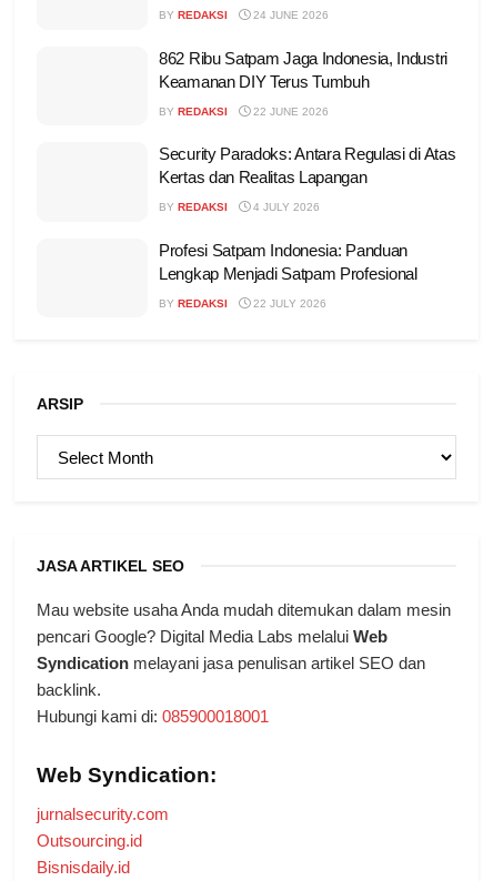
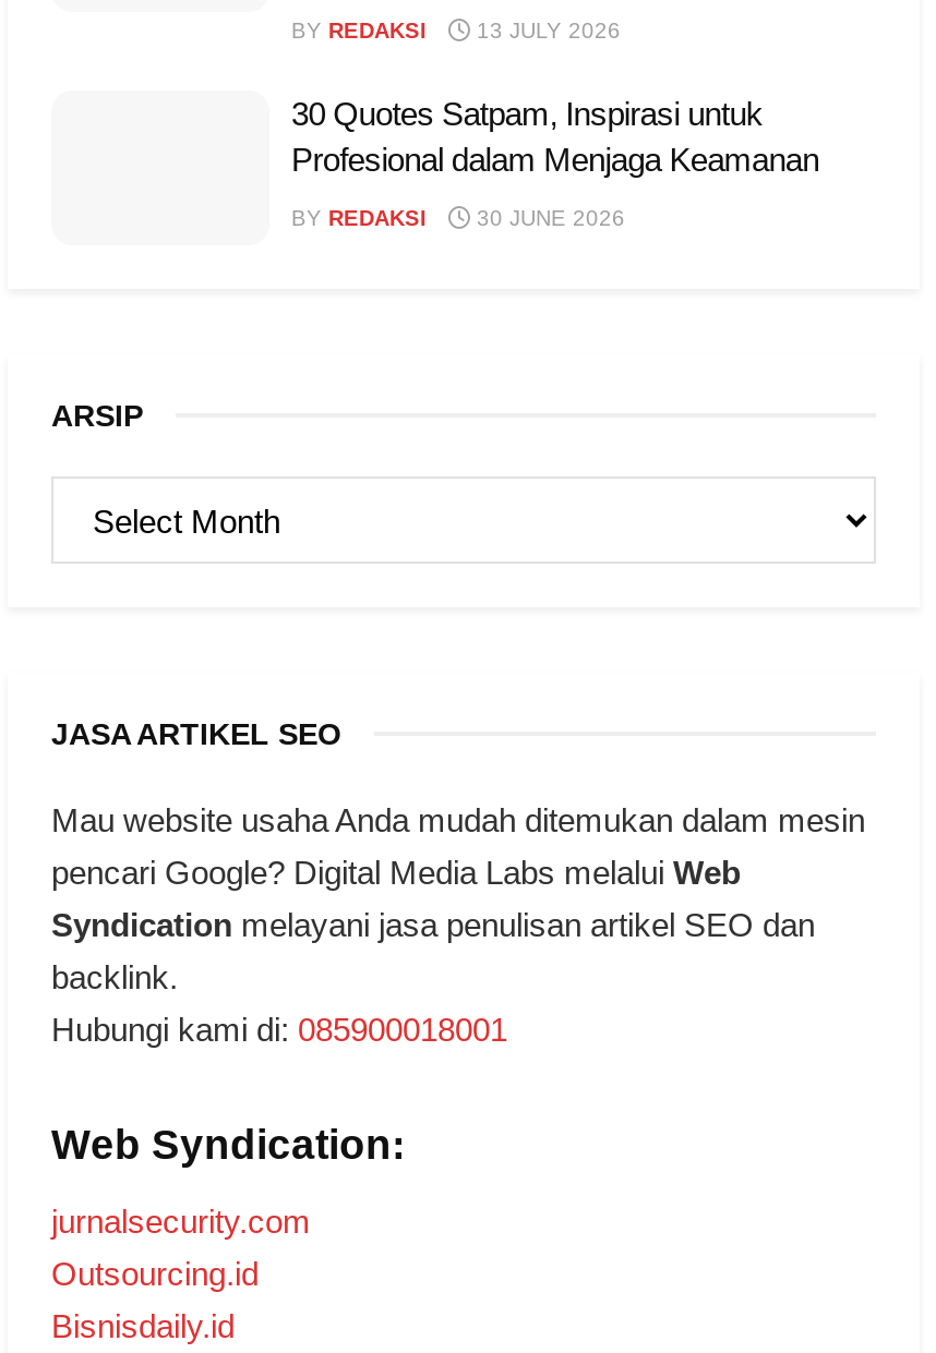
[159,9,329,21] BY REDAKSI 24 JUNE 2026 -> [291,18,621,42] BY REDAKSI 13 JULY 2026
[159,49,447,91] 862 Ribu Satpam Jaga Indonesia, Industri | Keamanan DIY Terus Tumbuh -> [291,94,819,177] 30 Quotes Satpam, Inspirasi untuk | Profesional dalam Menjaga Keamanan
[159,105,456,309] 22 JUNE 2026 | Security Paradoks: Antara Regulasi di Atas | Kertas dan Realitas Lapangan | BY REDAKSI | 4 JULY 2026 | Profesi Satpam Indonesia: Panduan | Lengkap Menjadi Satpam Profesional | BY REDAKSI | 22 JULY 2026 -> [470,206,625,230] 30 JUNE 2026

